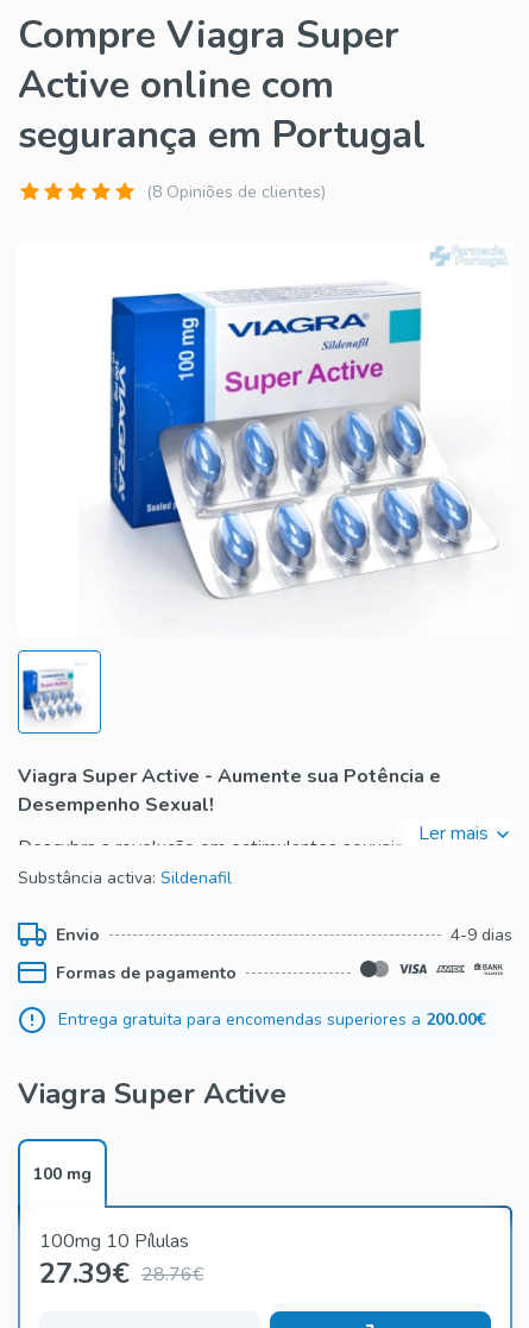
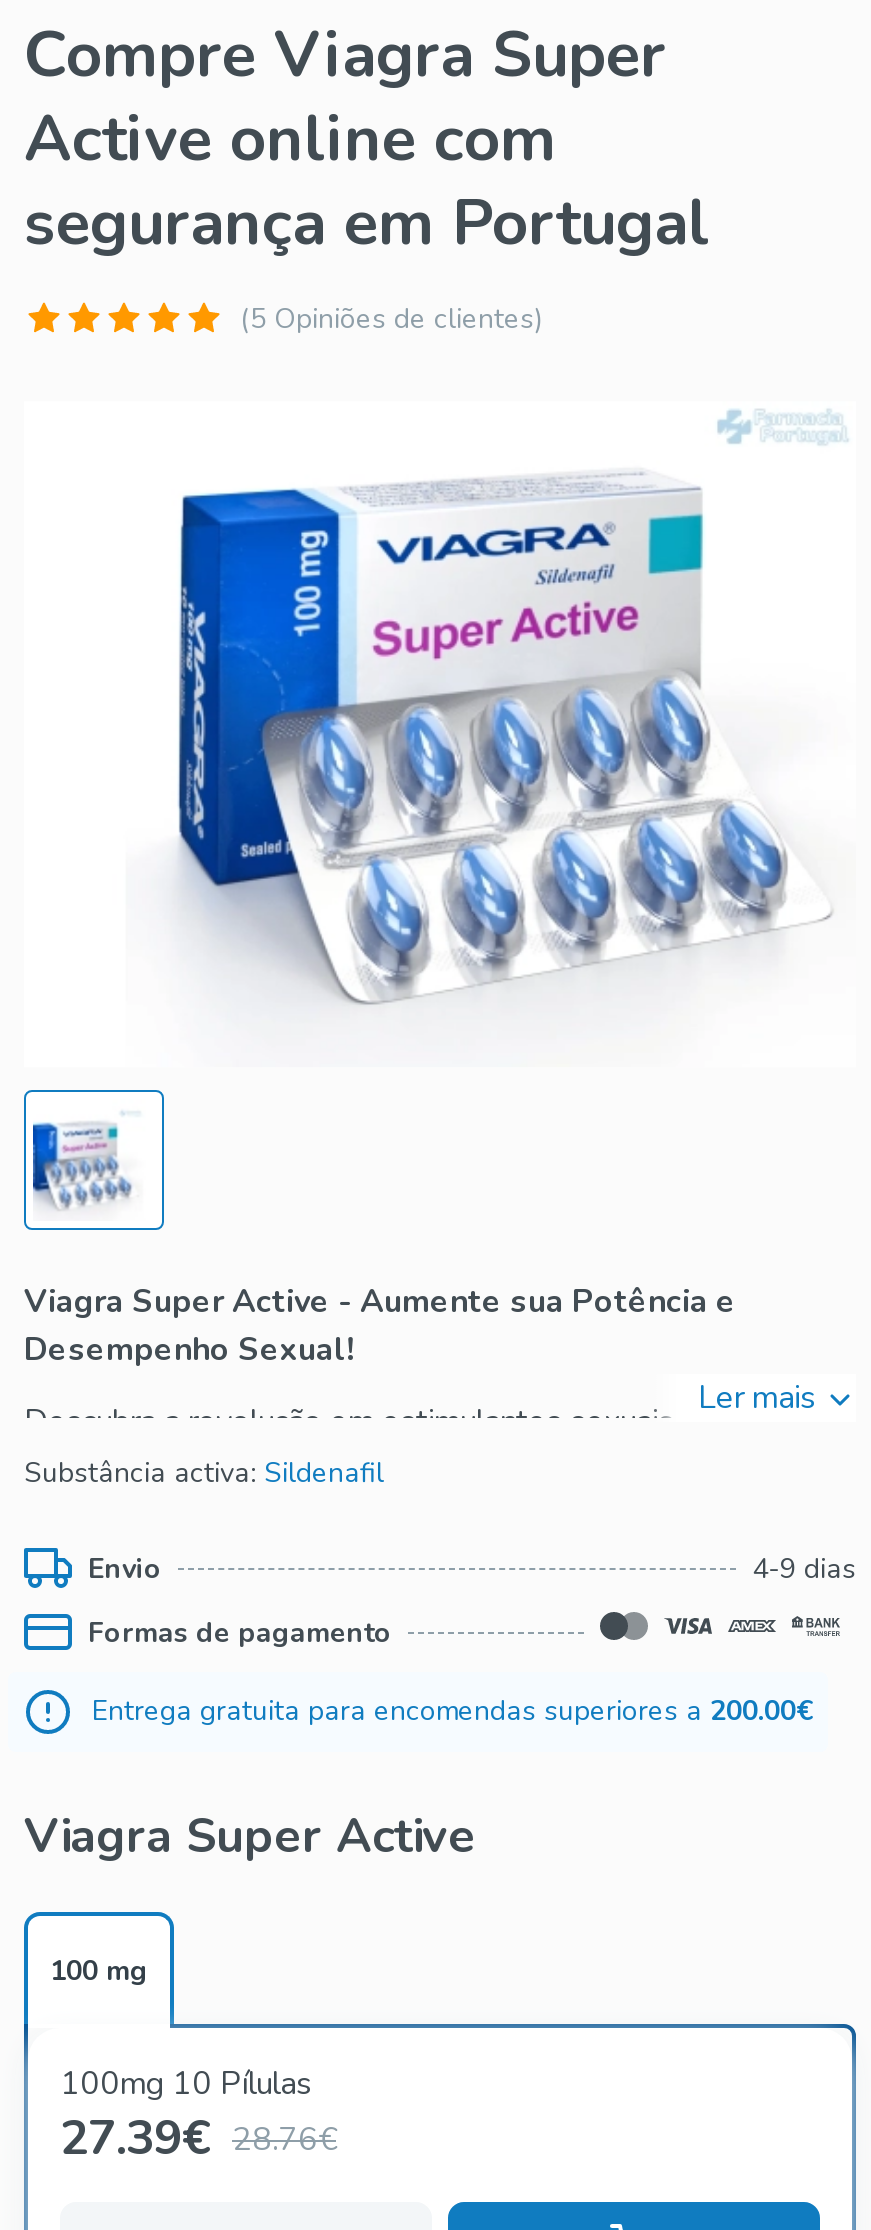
[146,180,326,203] (8 Opiniões de clientes) -> [240,299,542,337] (5 Opiniões de clientes)

